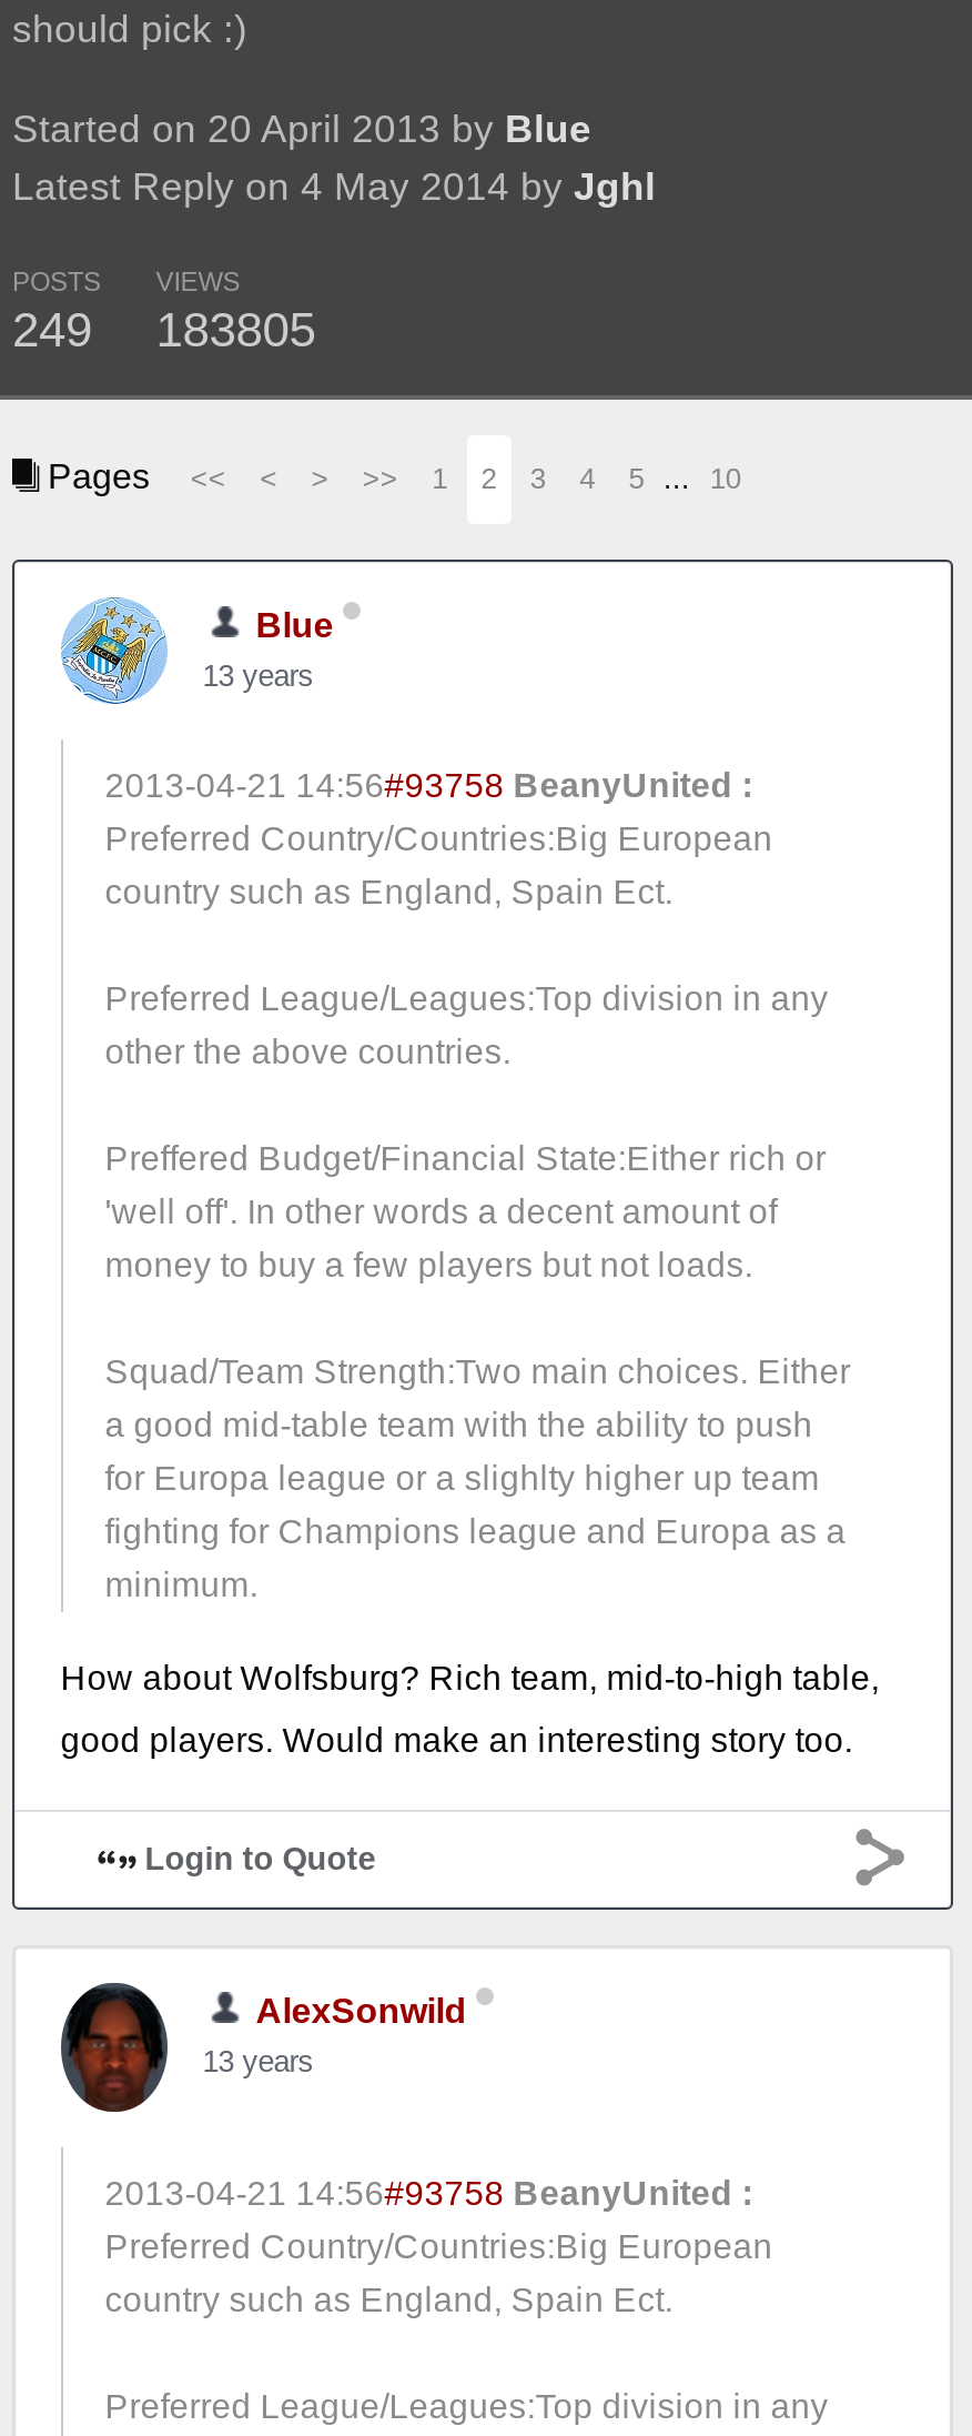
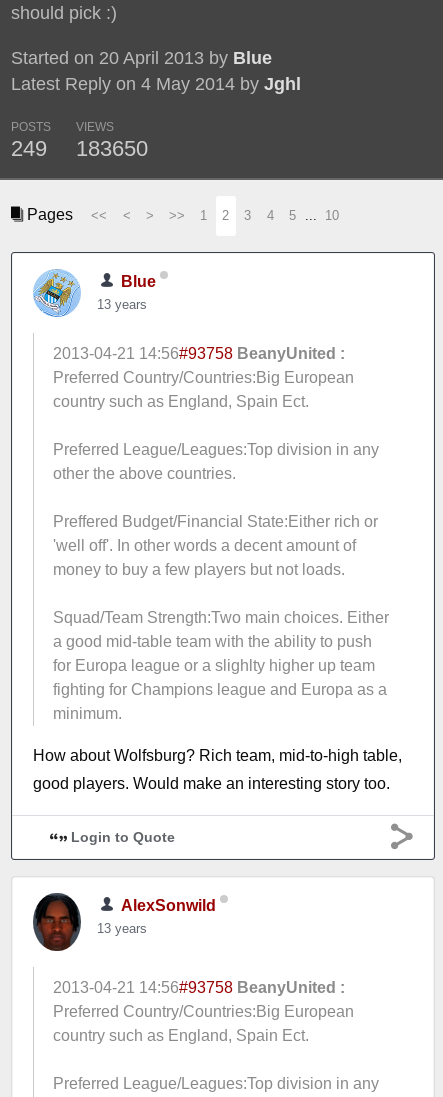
[12,302,316,358] 249 183805 -> [11,136,148,161] 249 183650

